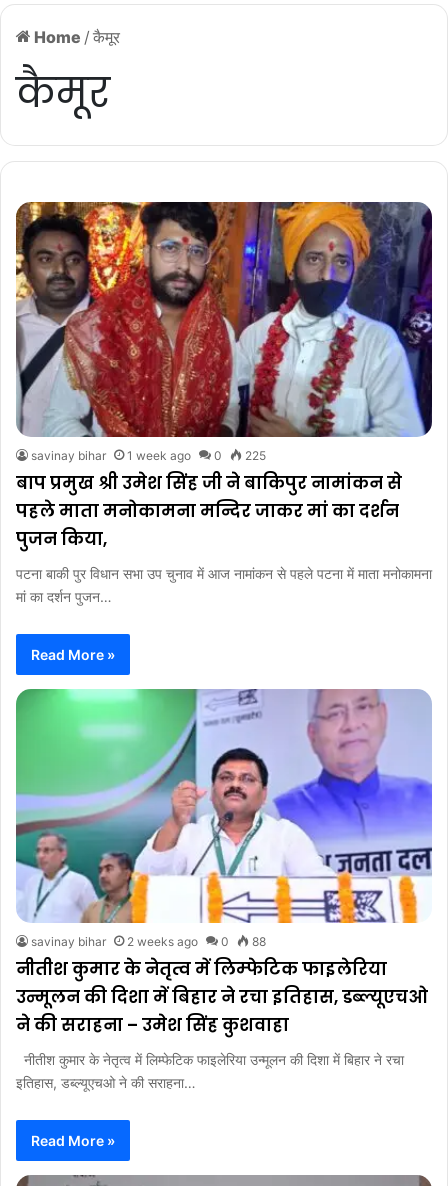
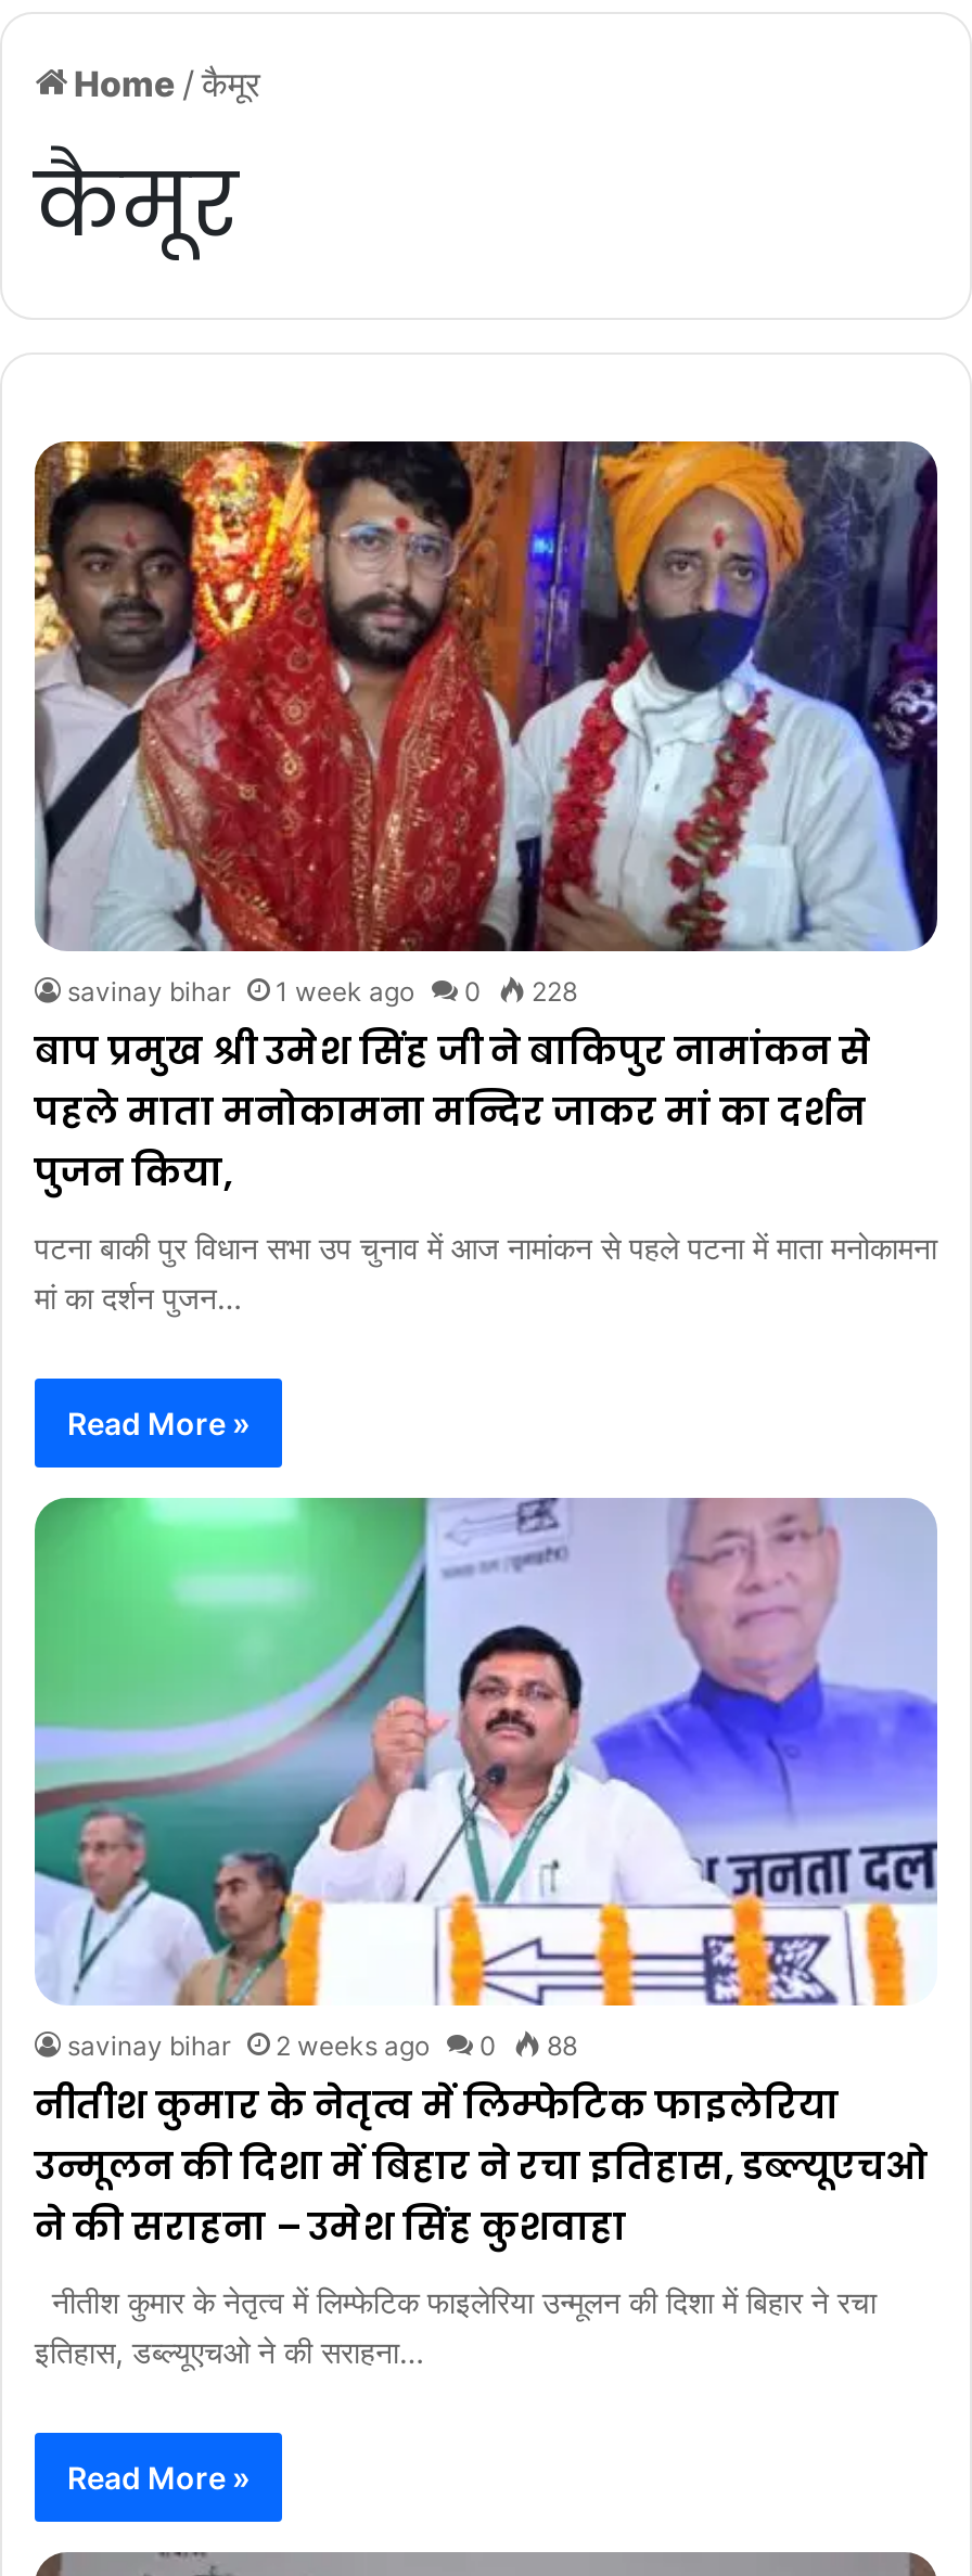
[31,448,266,463] savinay bihar 1 week ago 0 225 -> [67,974,577,1007] savinay bihar 1 week ago 0 228

